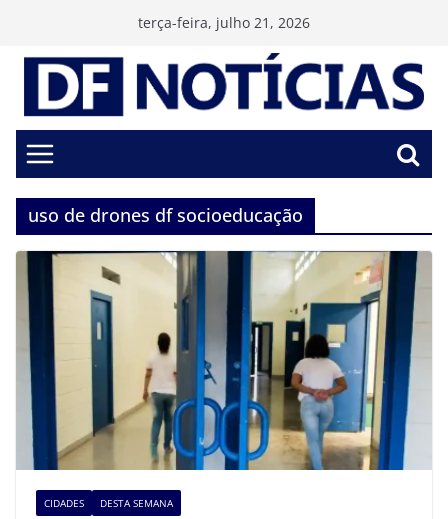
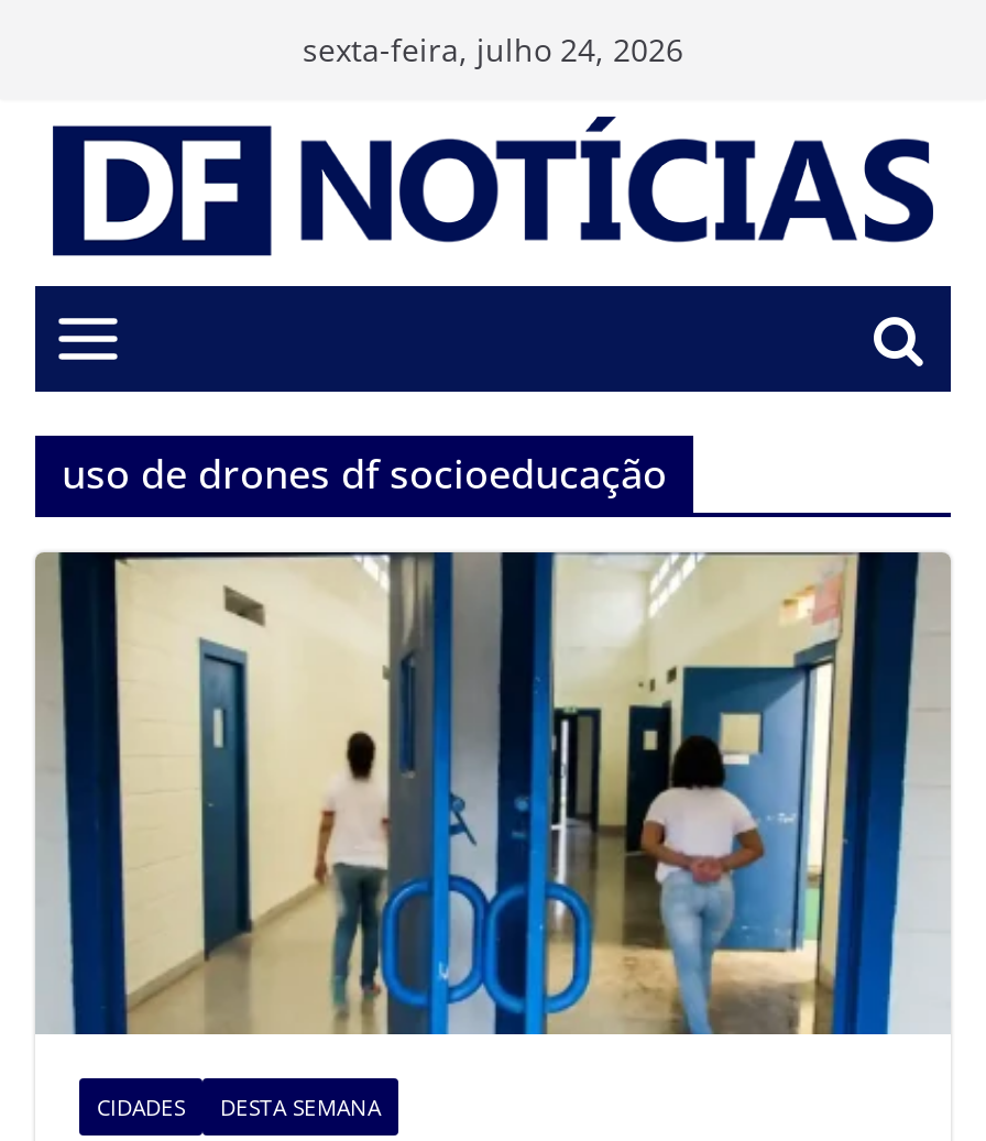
[138,13,310,32] terça-feira, julho 21, 2026 -> [303,29,683,70] sexta-feira, julho 24, 2026

